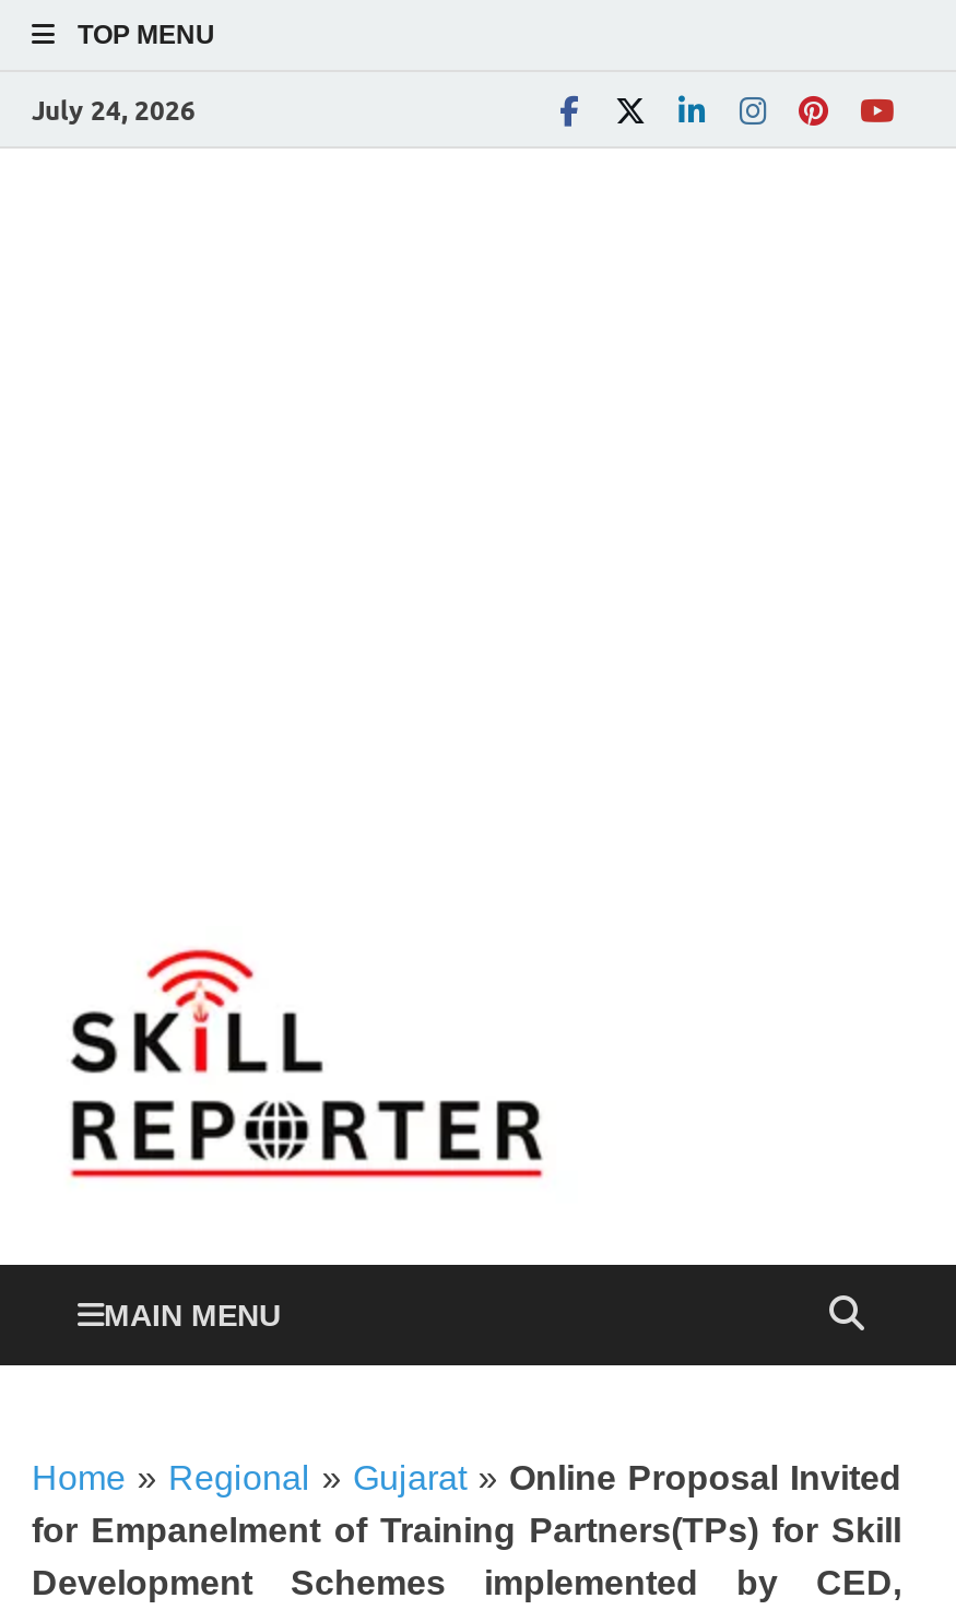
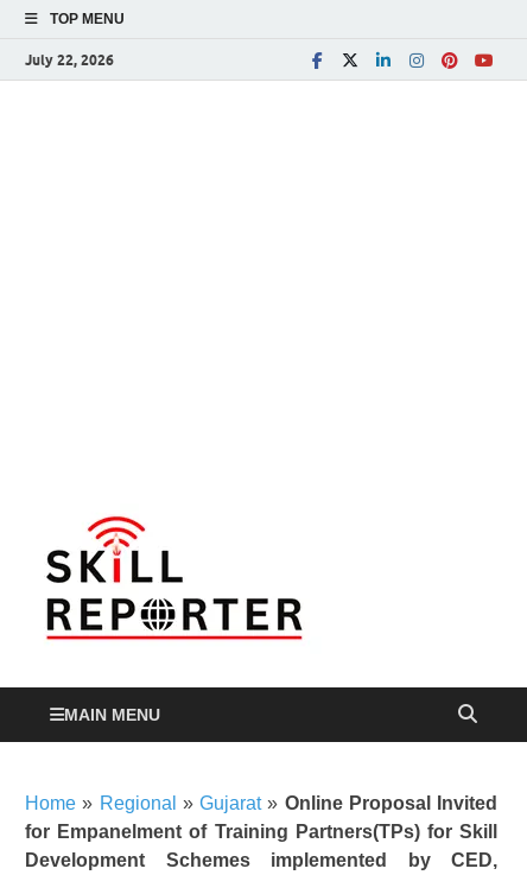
[32,93,196,126] July 24, 2026 -> [25,50,114,68] July 22, 2026

